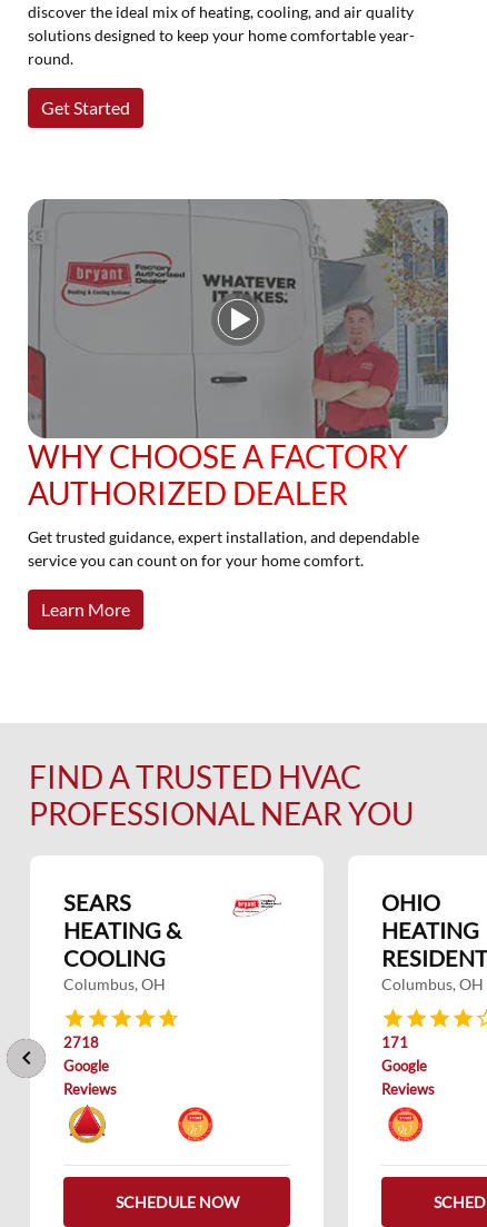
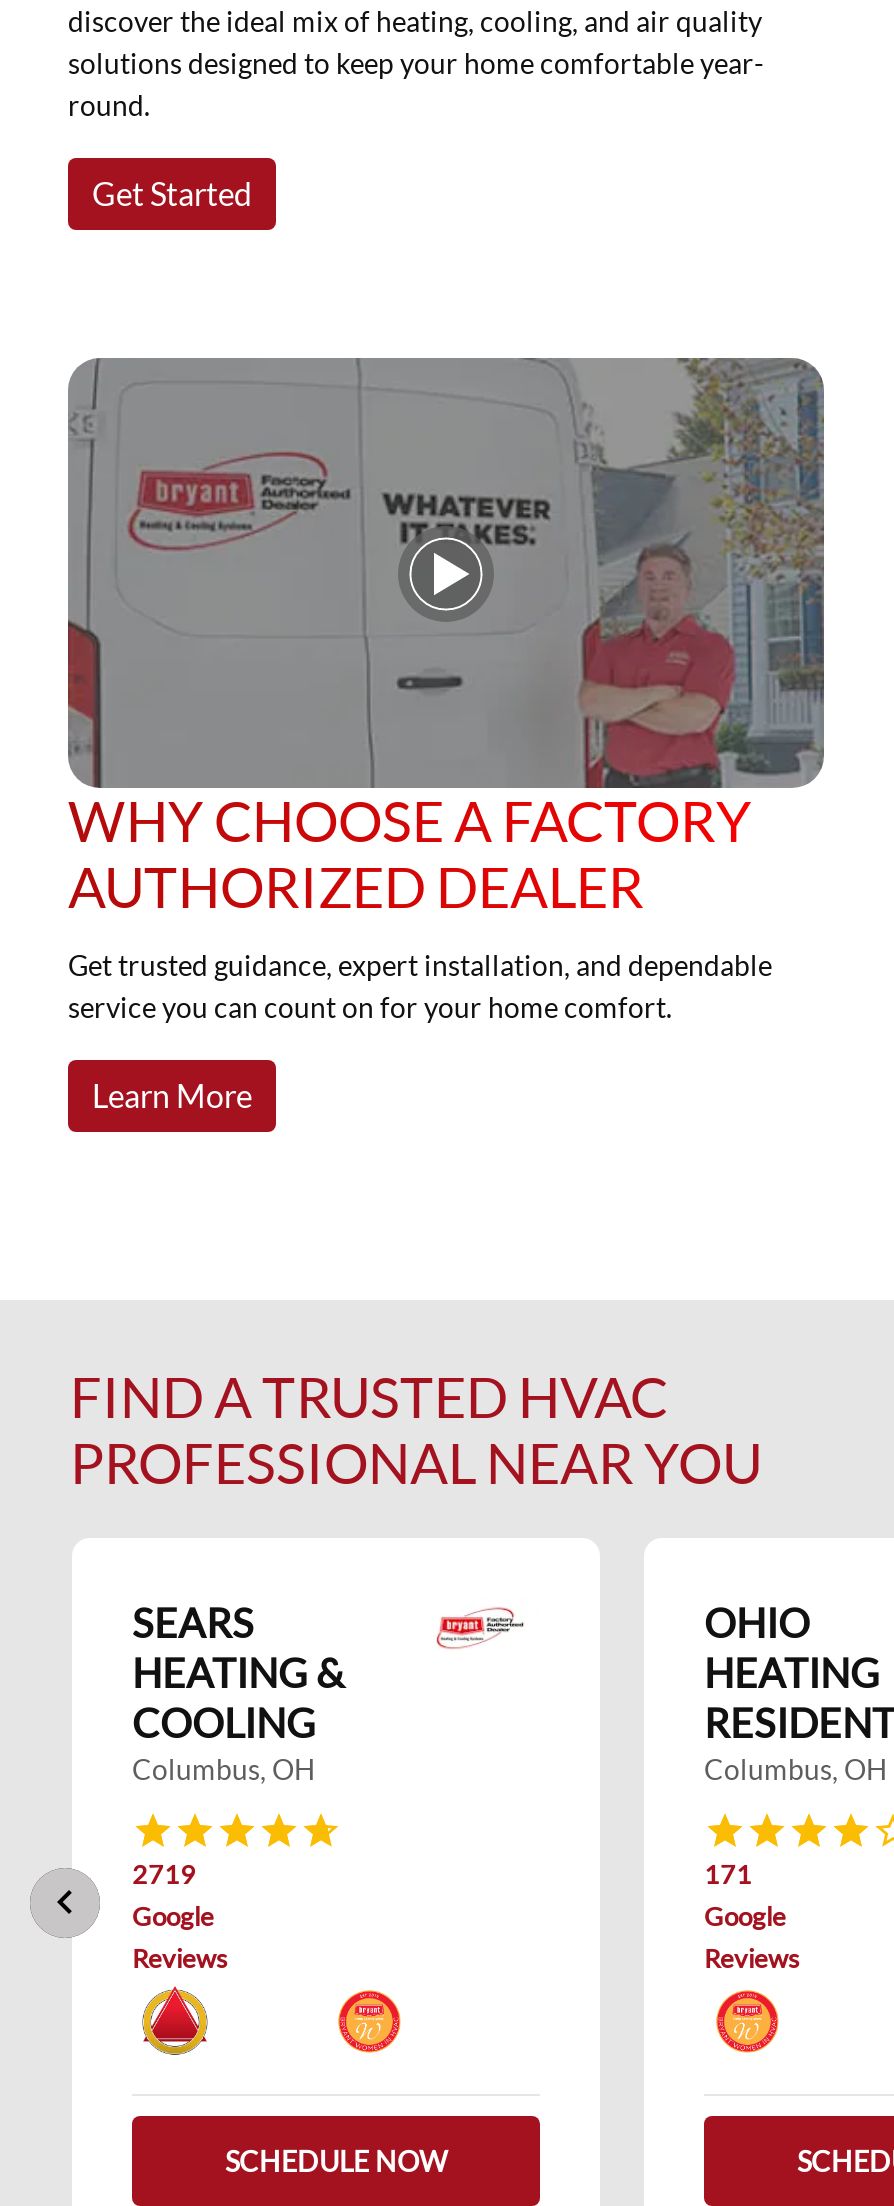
[63,1033,99,1051] 2718 -> [132,1858,196,1890] 2719

